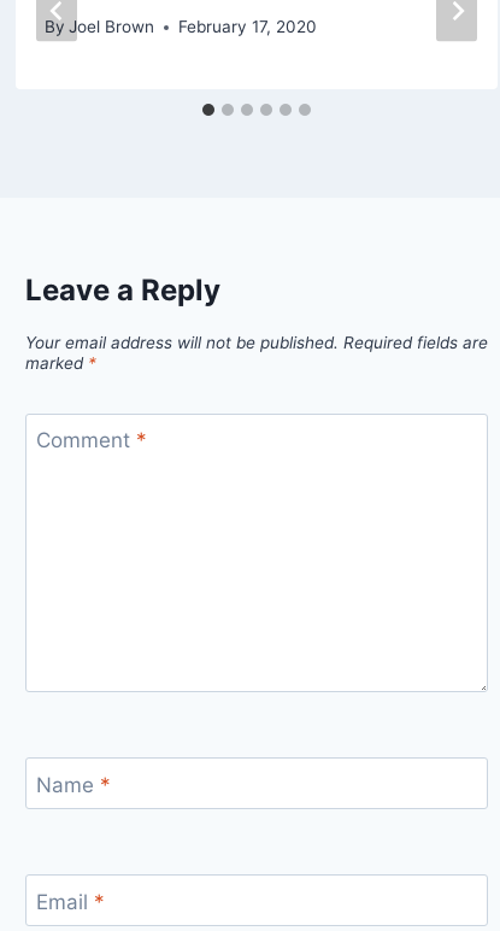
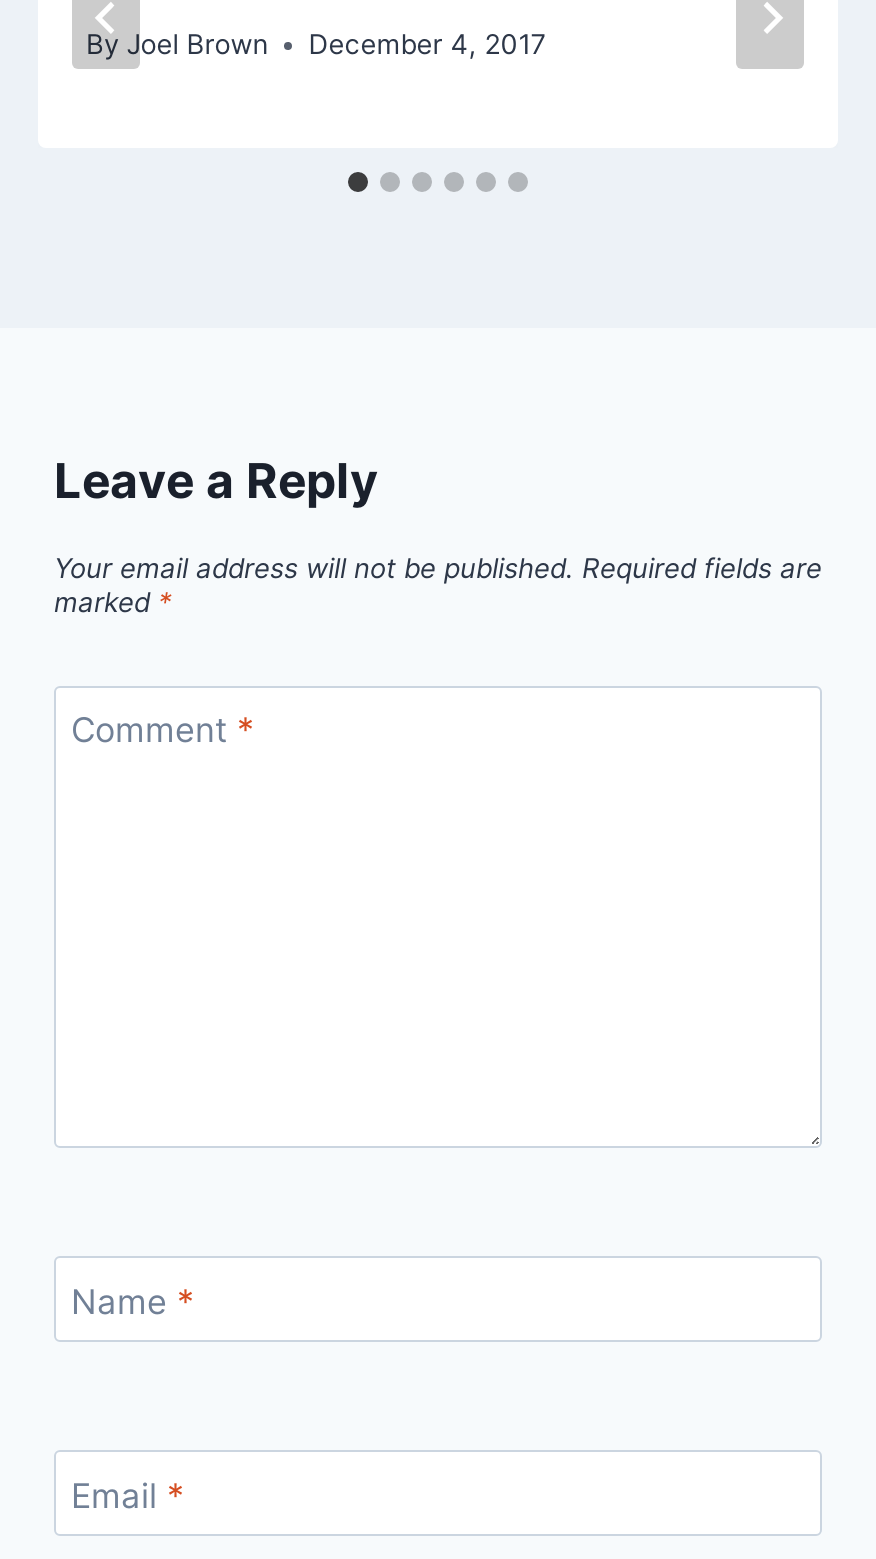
[45,17,317,36] By Joel Brown February 17, 2020 -> [86,28,546,60] By Joel Brown December 4, 2017

